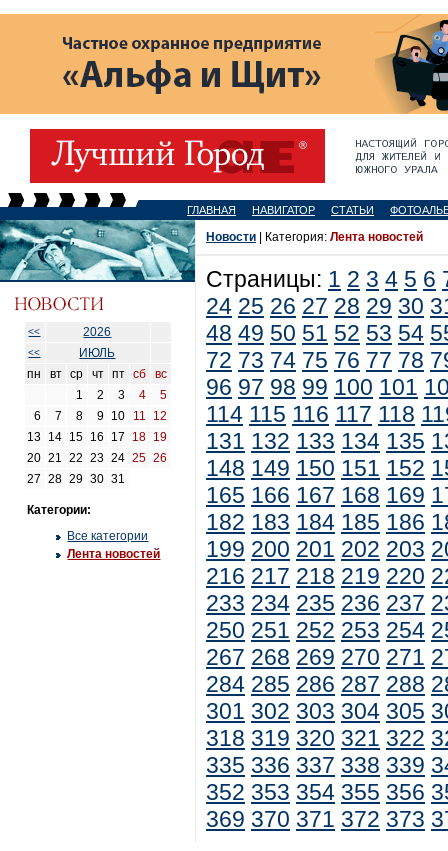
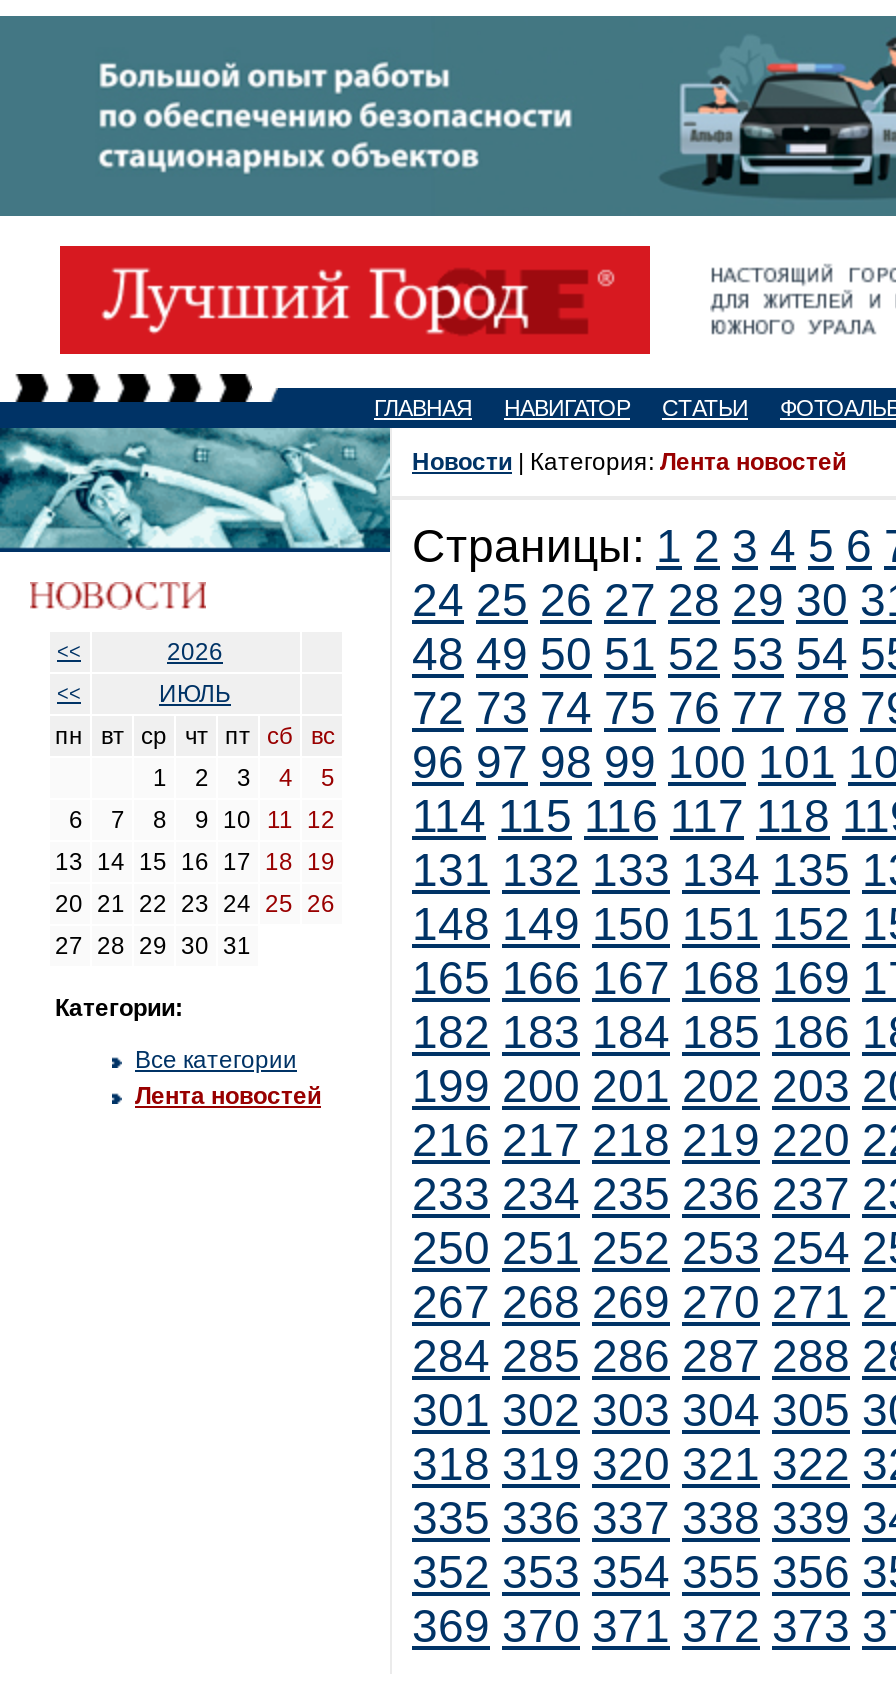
[3,13,445,115] [image] -> [6,14,890,218] [image]

